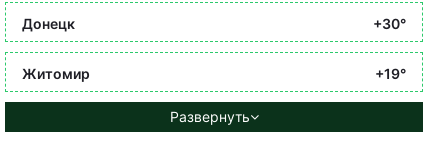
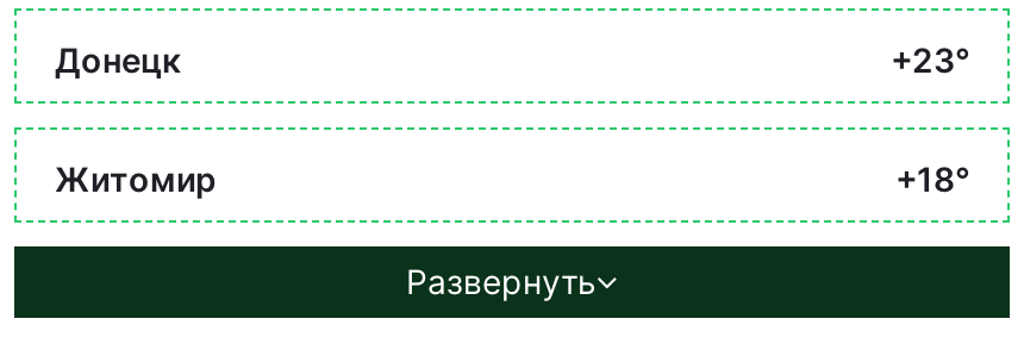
[373,14,406,31] +30° -> [891,38,969,79] +23°
[375,64,406,81] +19° -> [895,157,969,198] +18°

